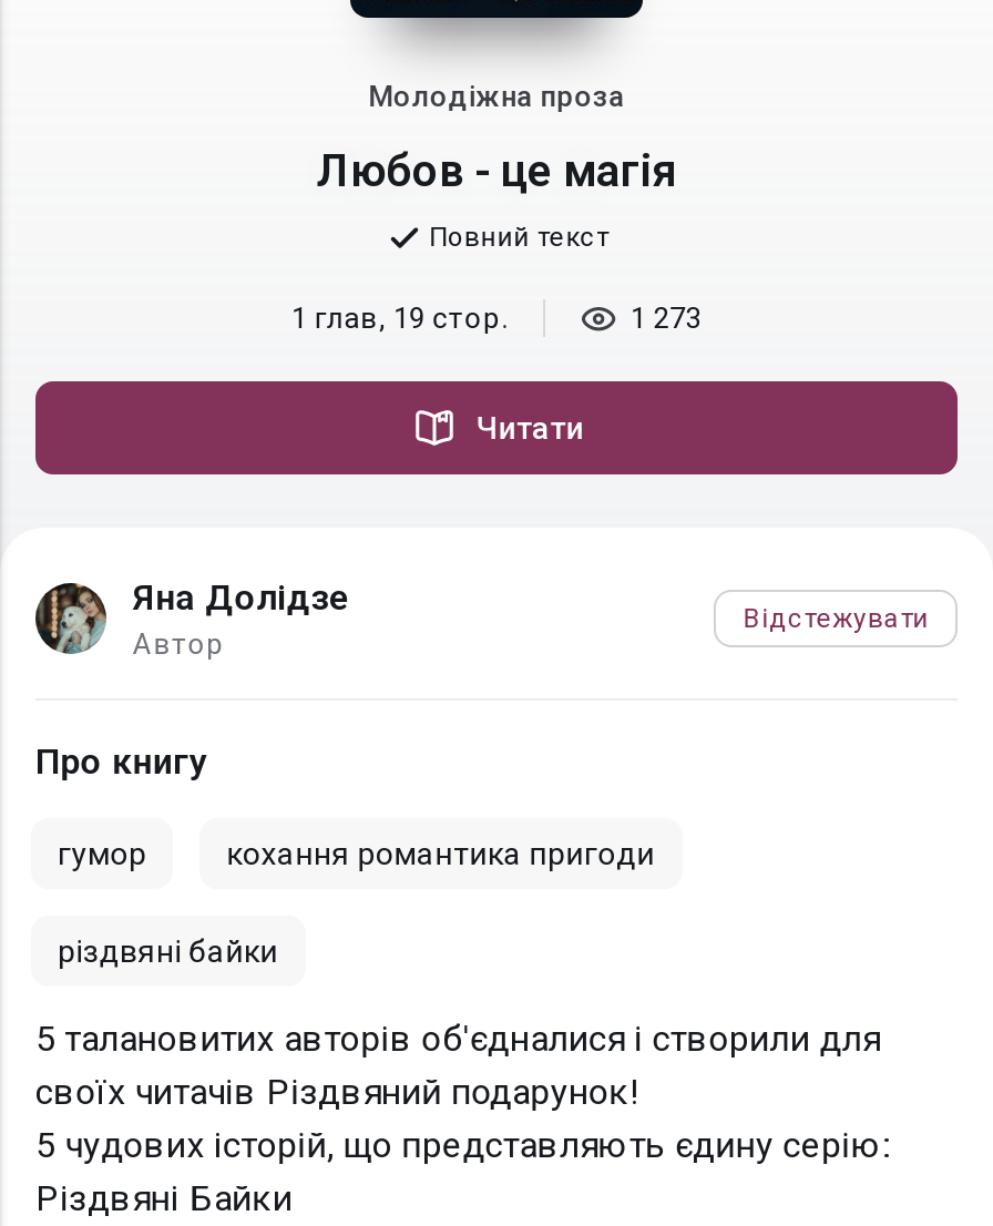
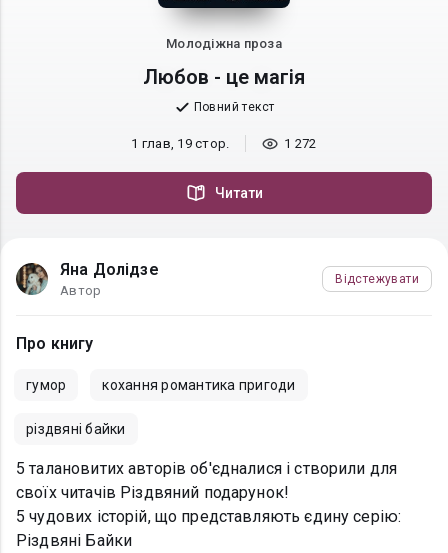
[630,302,702,335] 1 273 -> [284,136,317,151] 1 272

